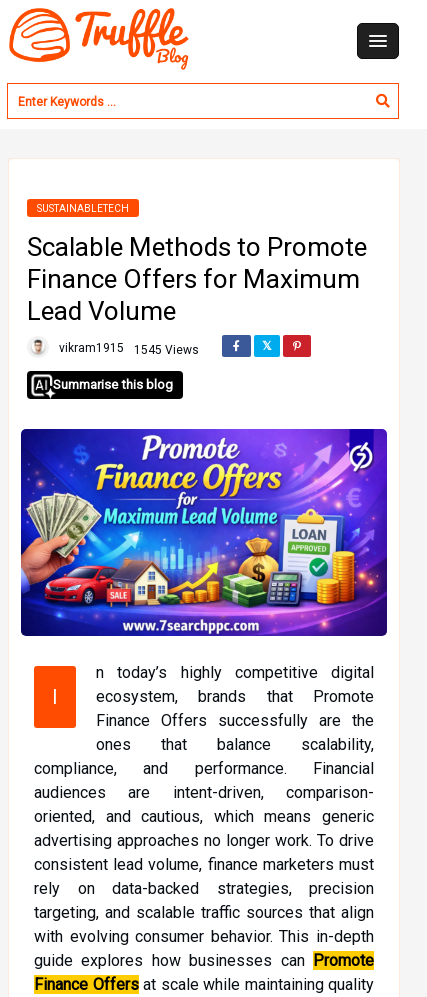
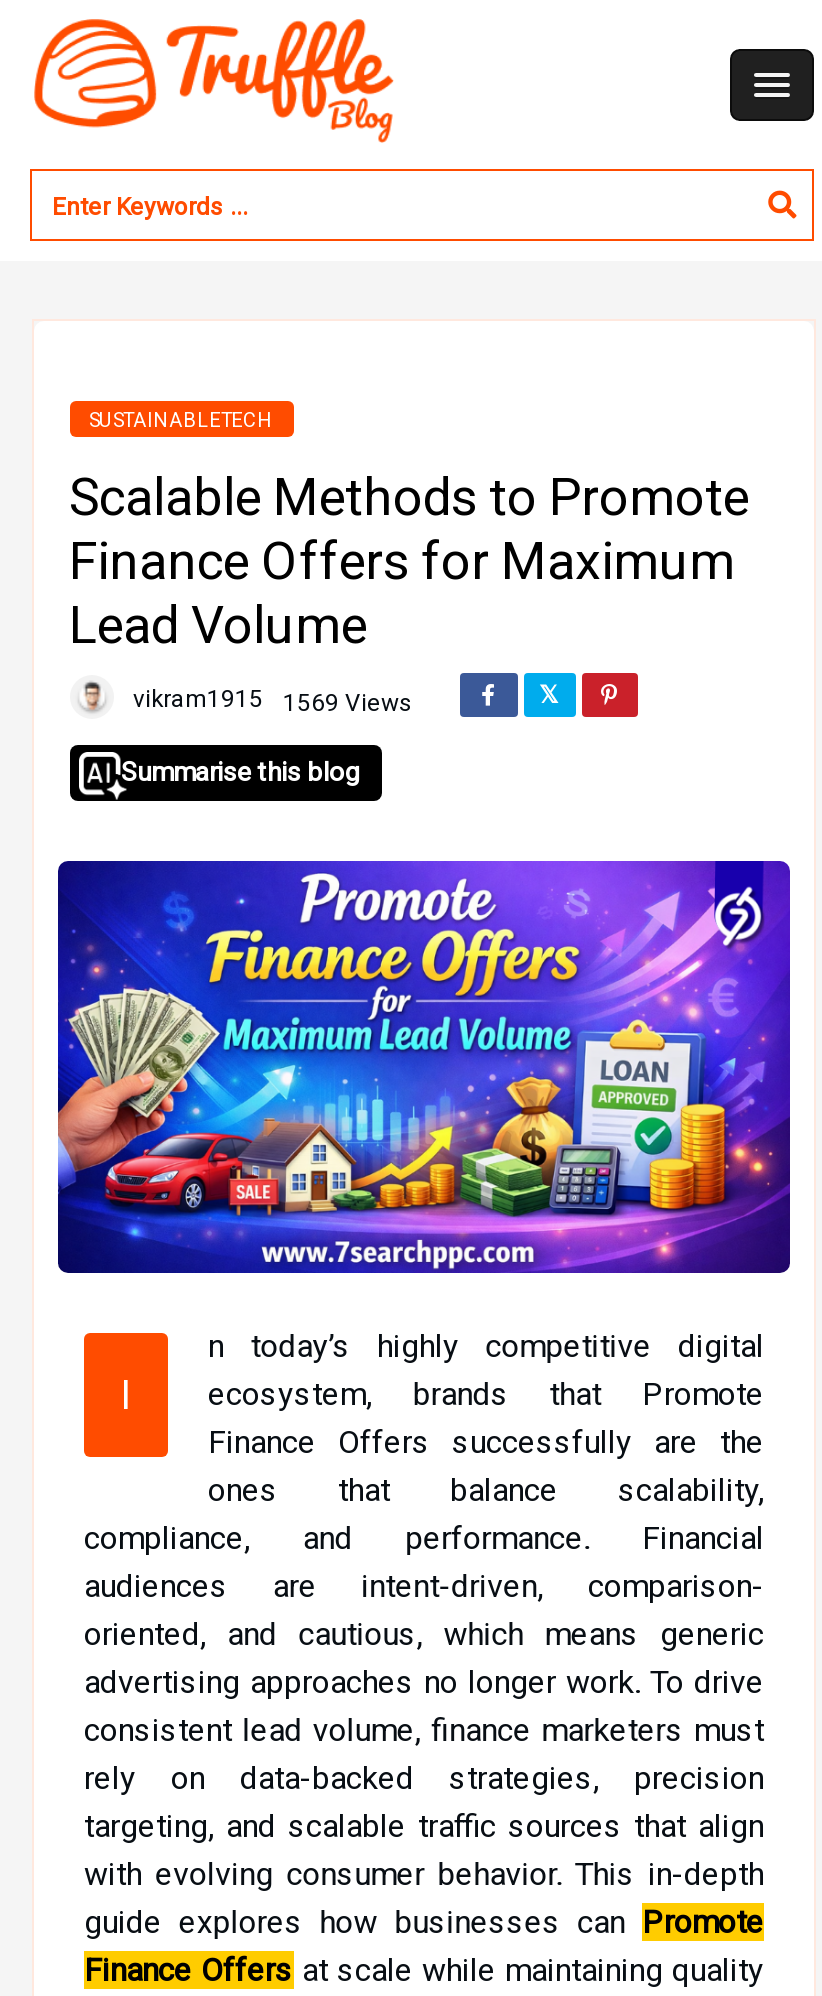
[58,341,198,357] vikram1915 1545 Views -> [133,685,413,717] vikram1915 1569 Views

